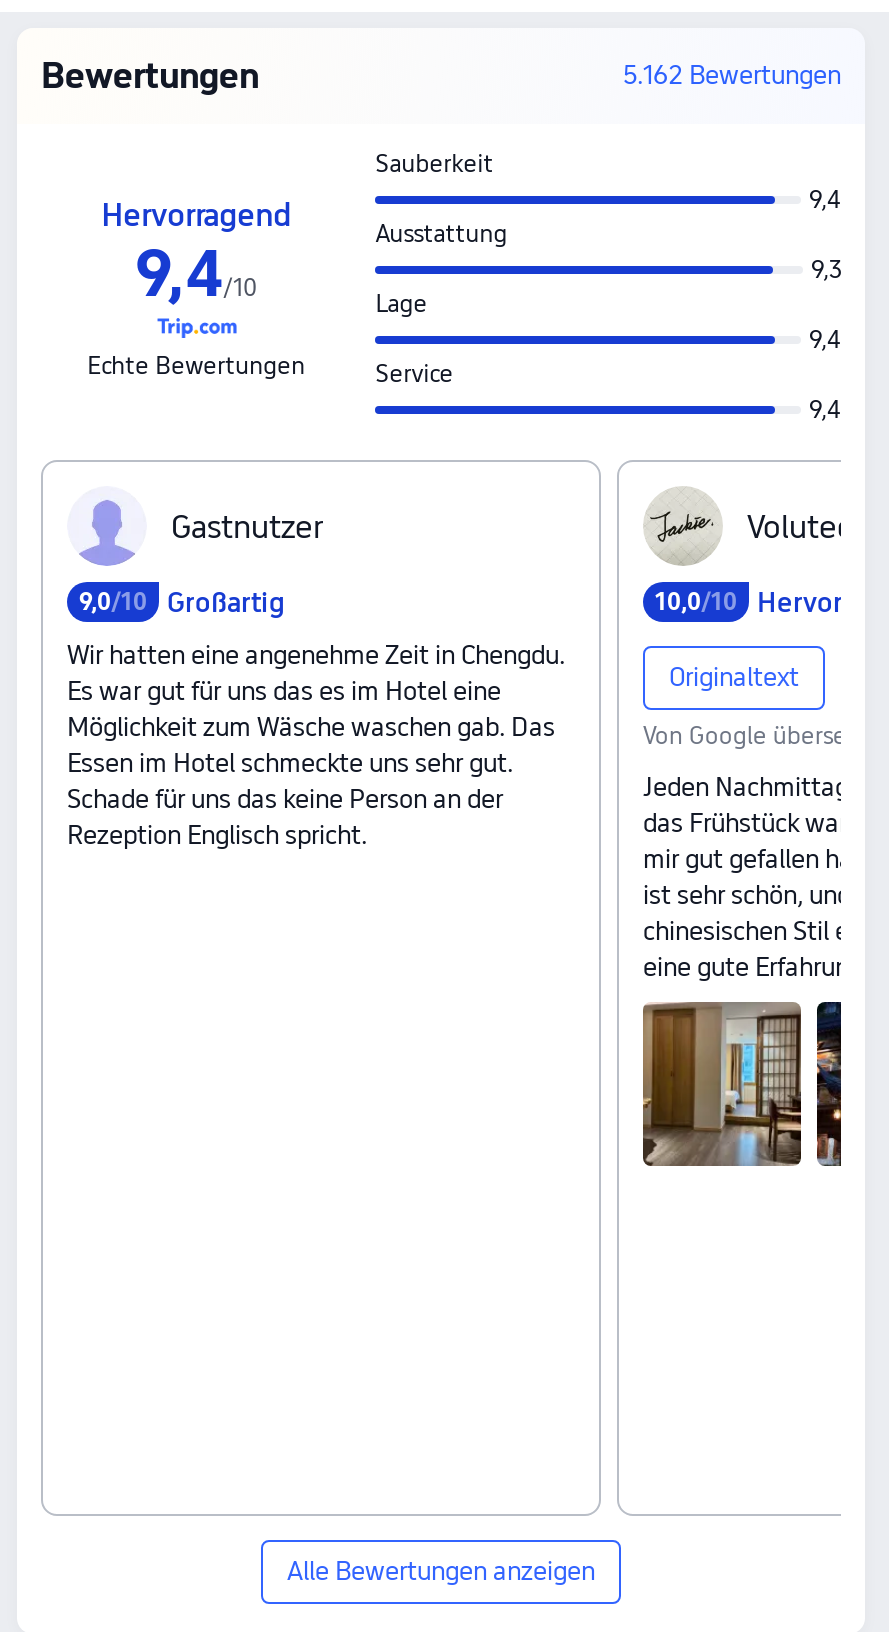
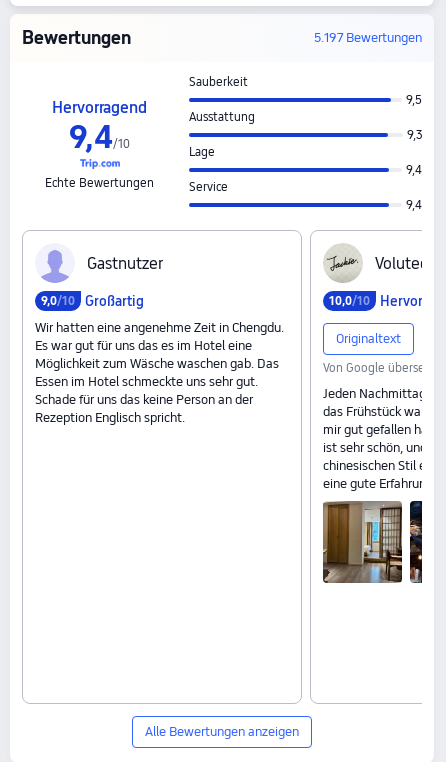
[623,60,841,90] 5.162 Bewertungen -> [314,30,422,45] 5.197 Bewertungen
[809,186,841,214] 9,4 -> [406,93,422,107] 9,5

